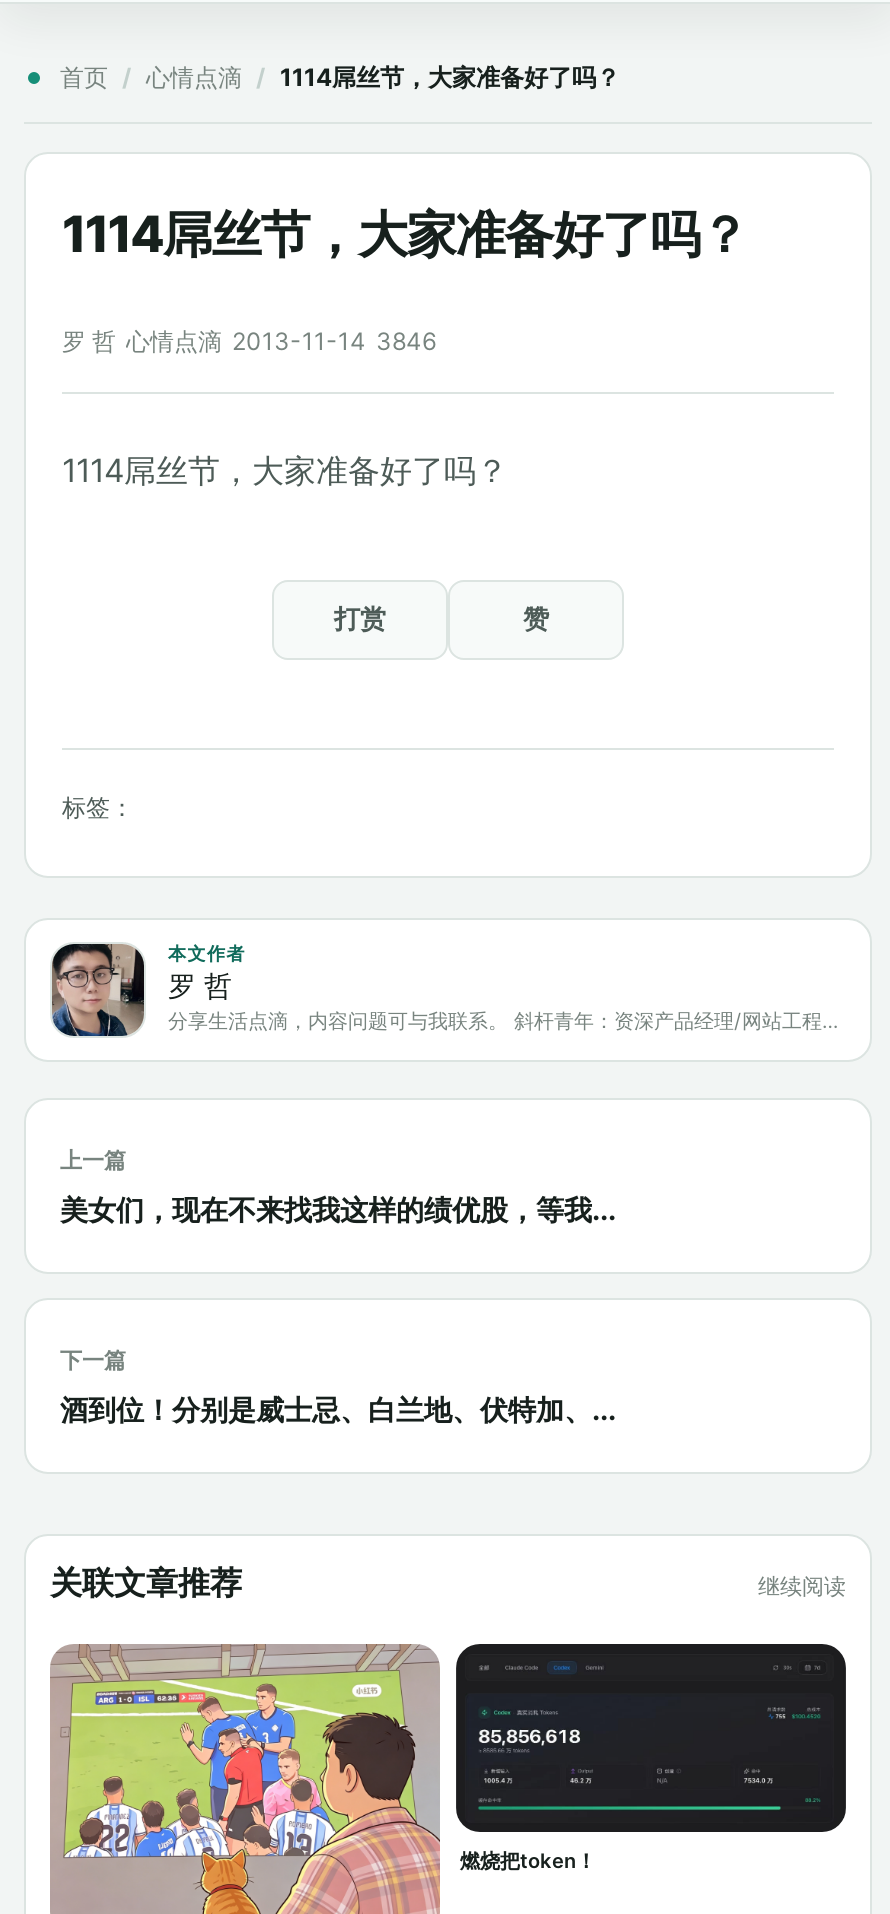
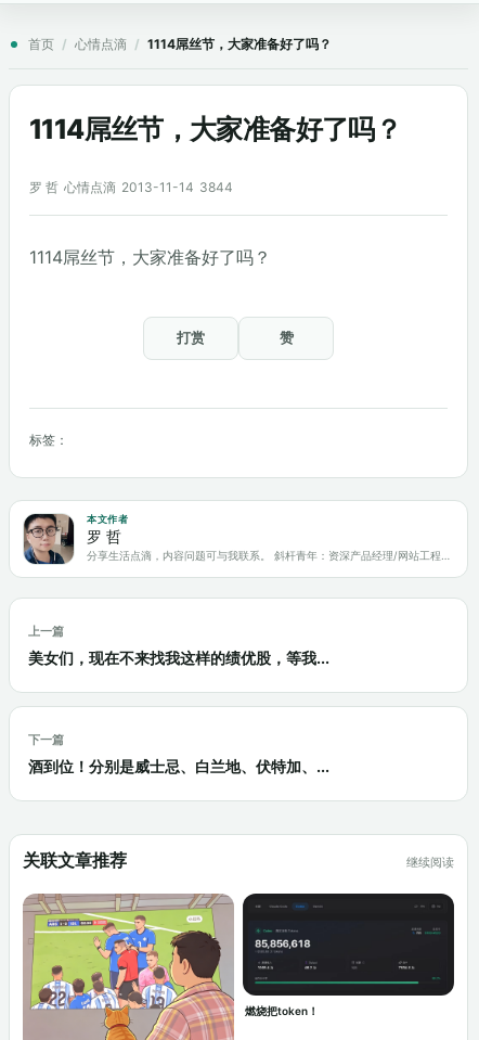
[62,326,436,356] 罗 哲 心情点滴 2013-11-14 3846 -> [29,179,233,195] 罗 哲 心情点滴 2013-11-14 3844

